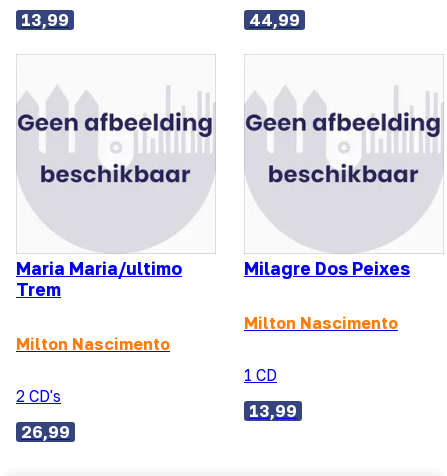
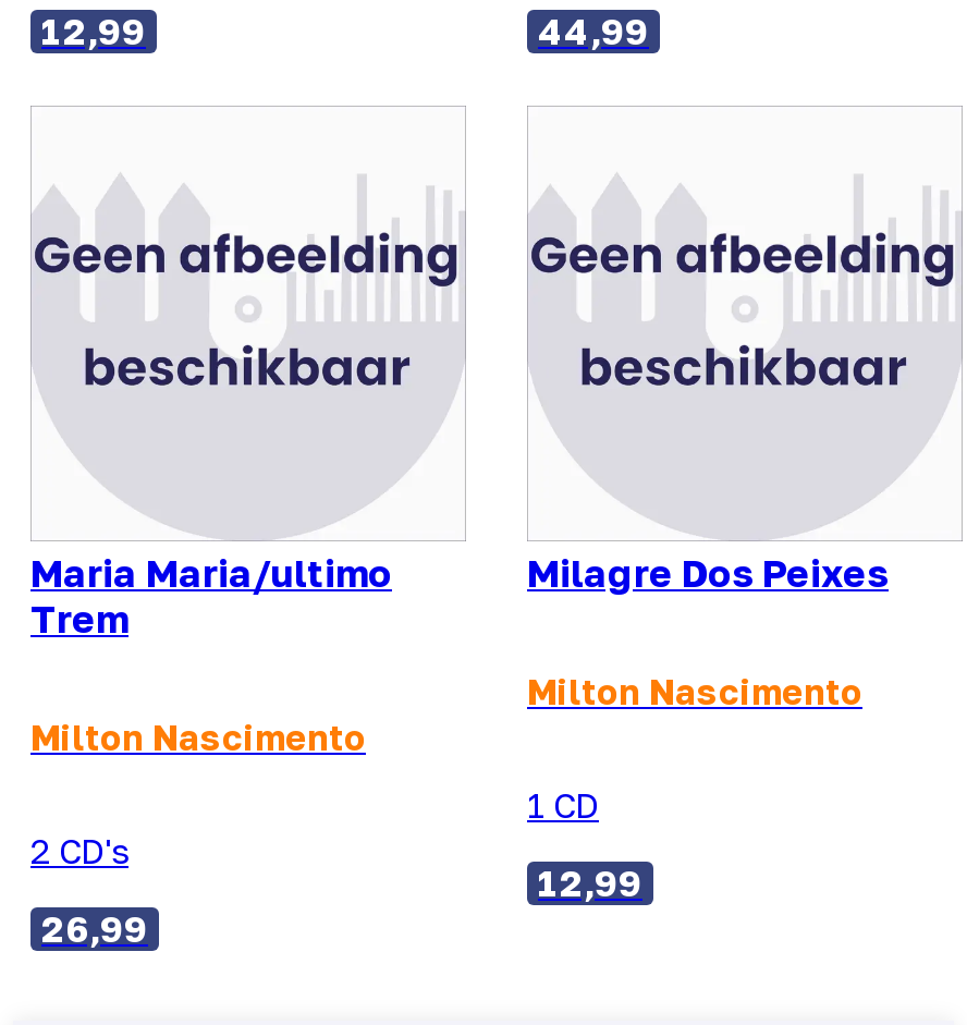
[21,10,69,30] 13,99 -> [41,10,146,54] 12,99
[249,401,297,421] 13,99 -> [538,861,642,905] 12,99

